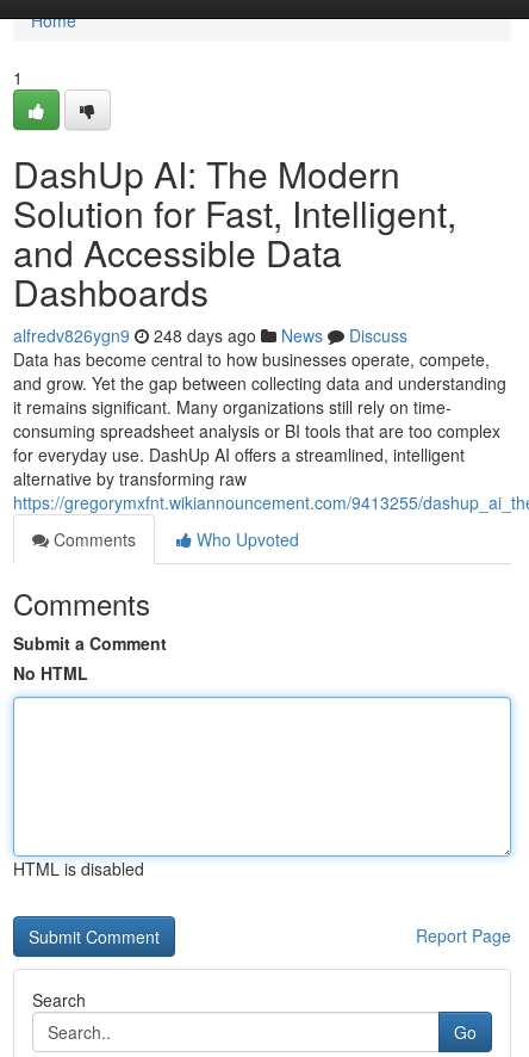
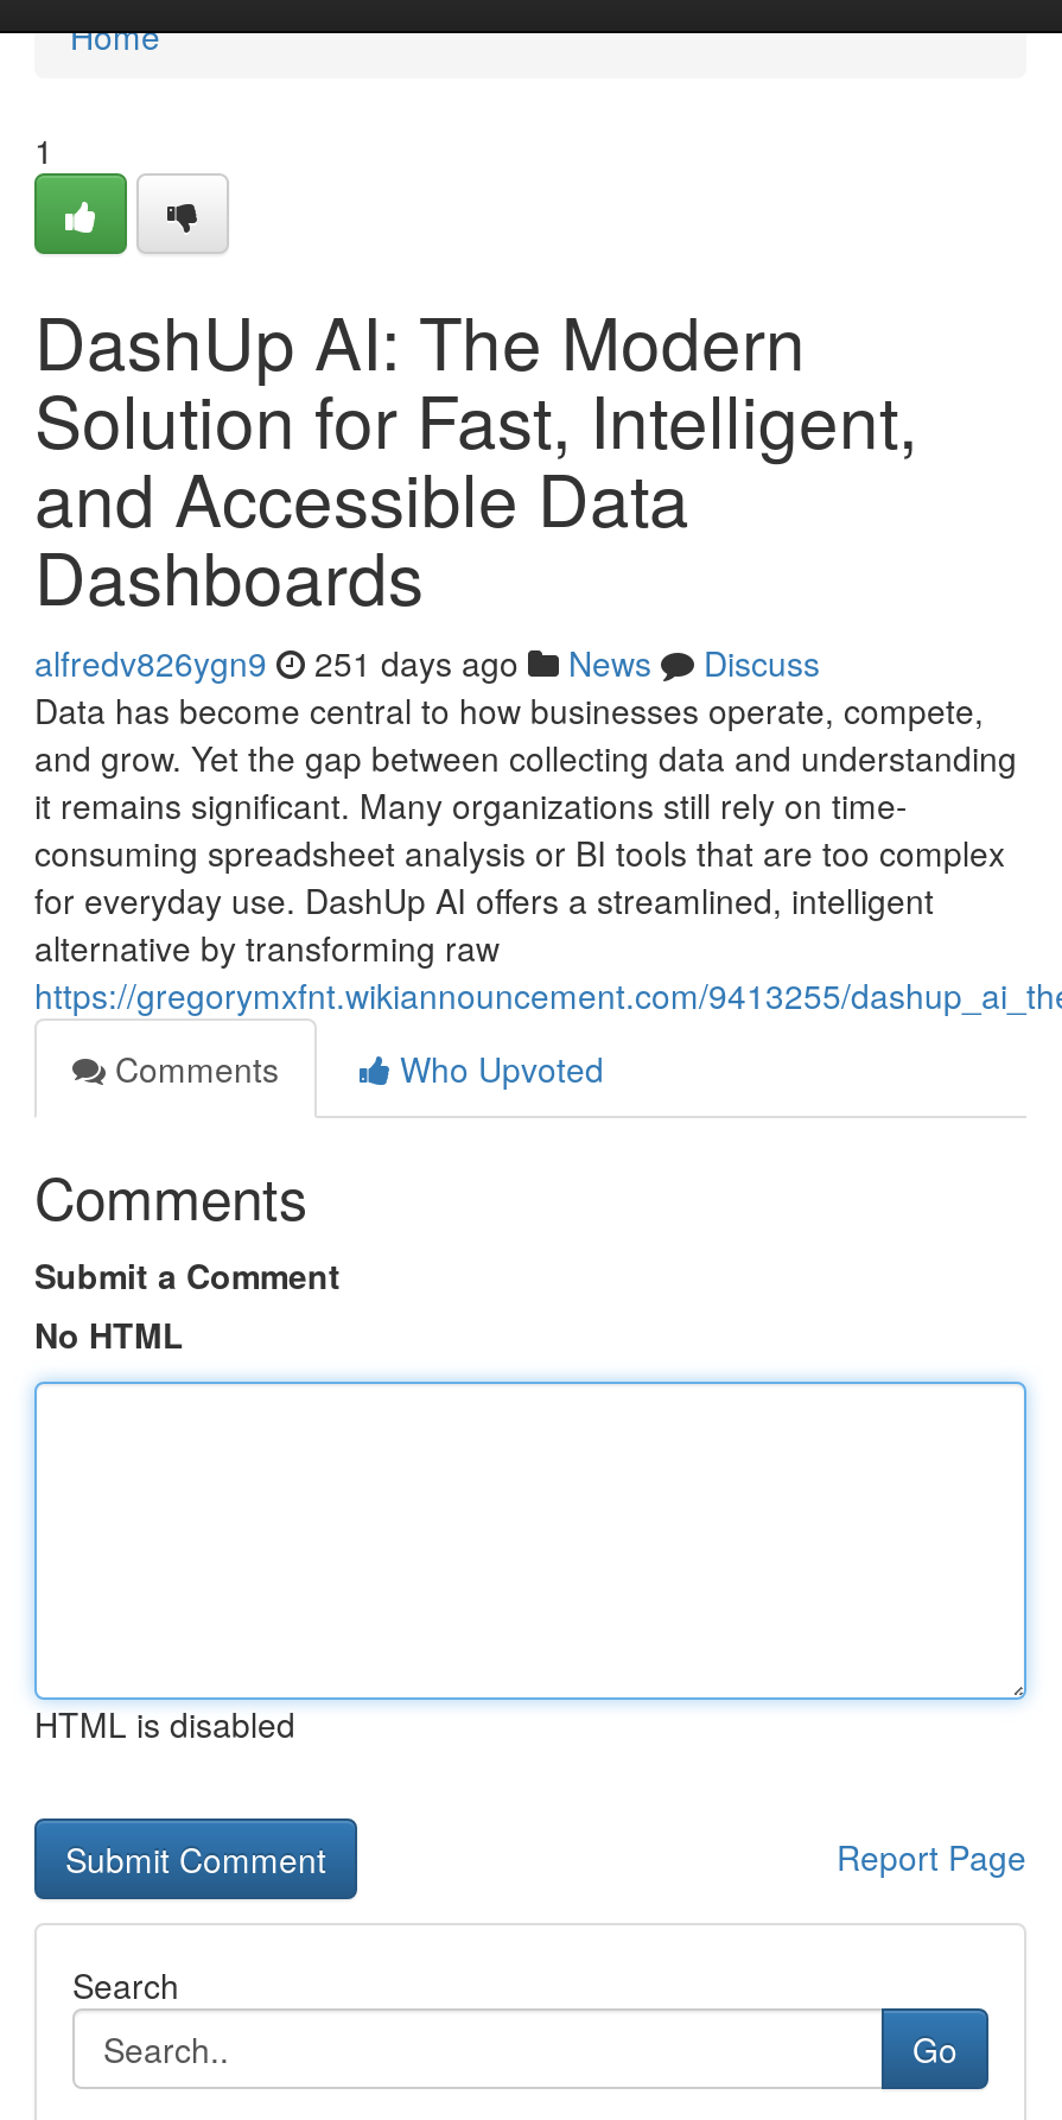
[13,323,407,347] alfredv826ygn9 248 days ago News Discuss -> [34,639,820,686] alfredv826ygn9 251 days ago News Discuss

